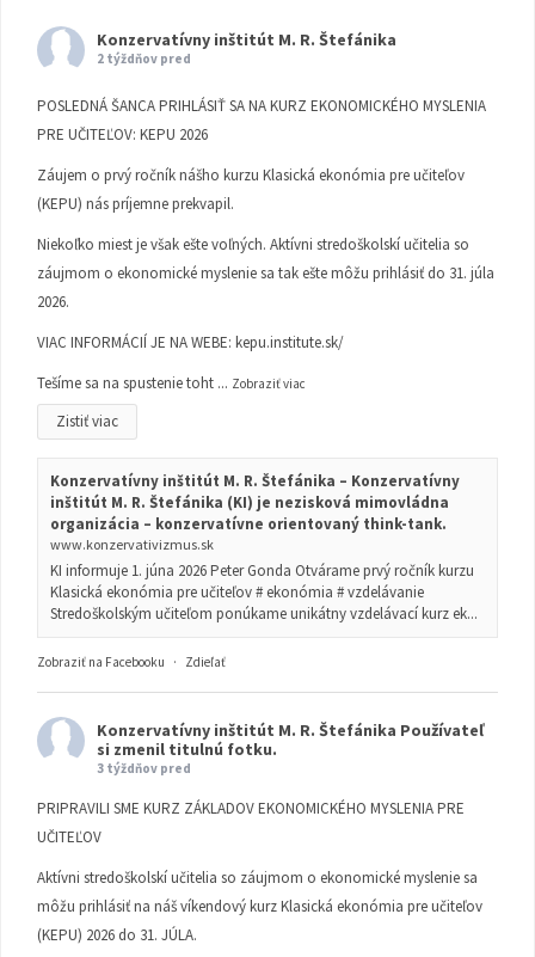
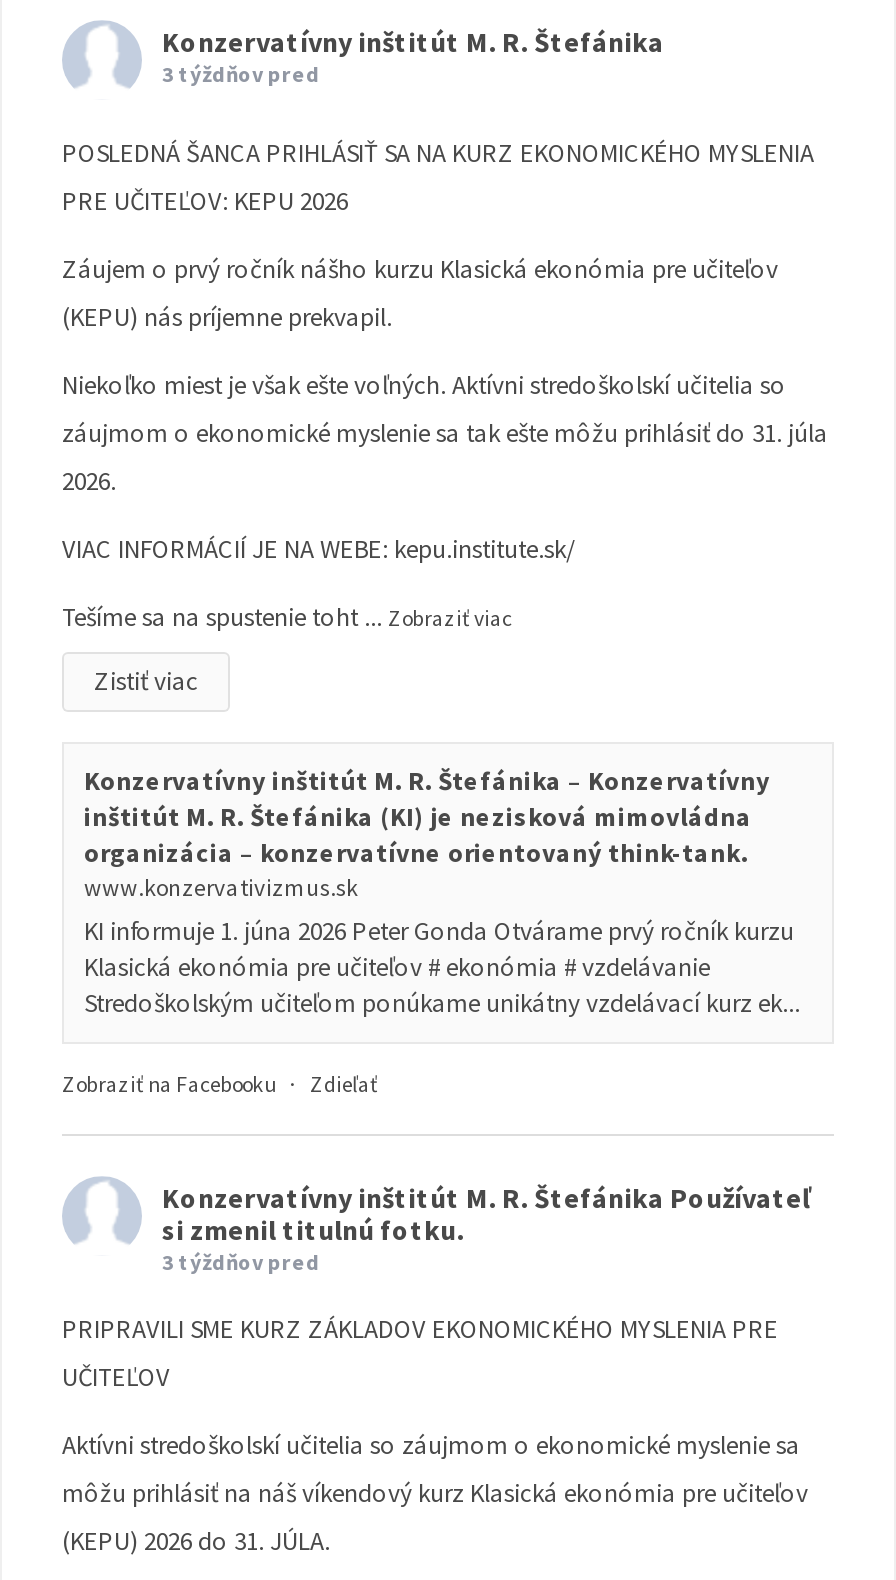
[97,51,191,67] 2 týždňov pred -> [162,61,320,89] 3 týždňov pred

